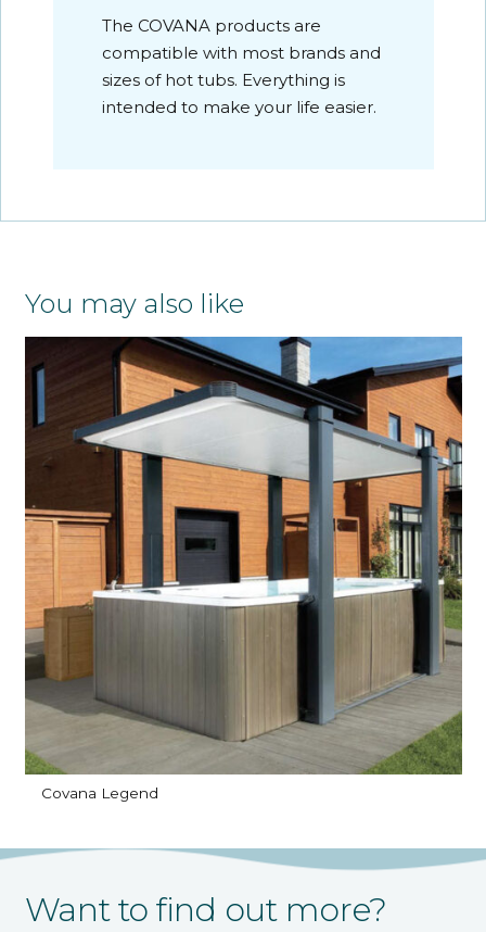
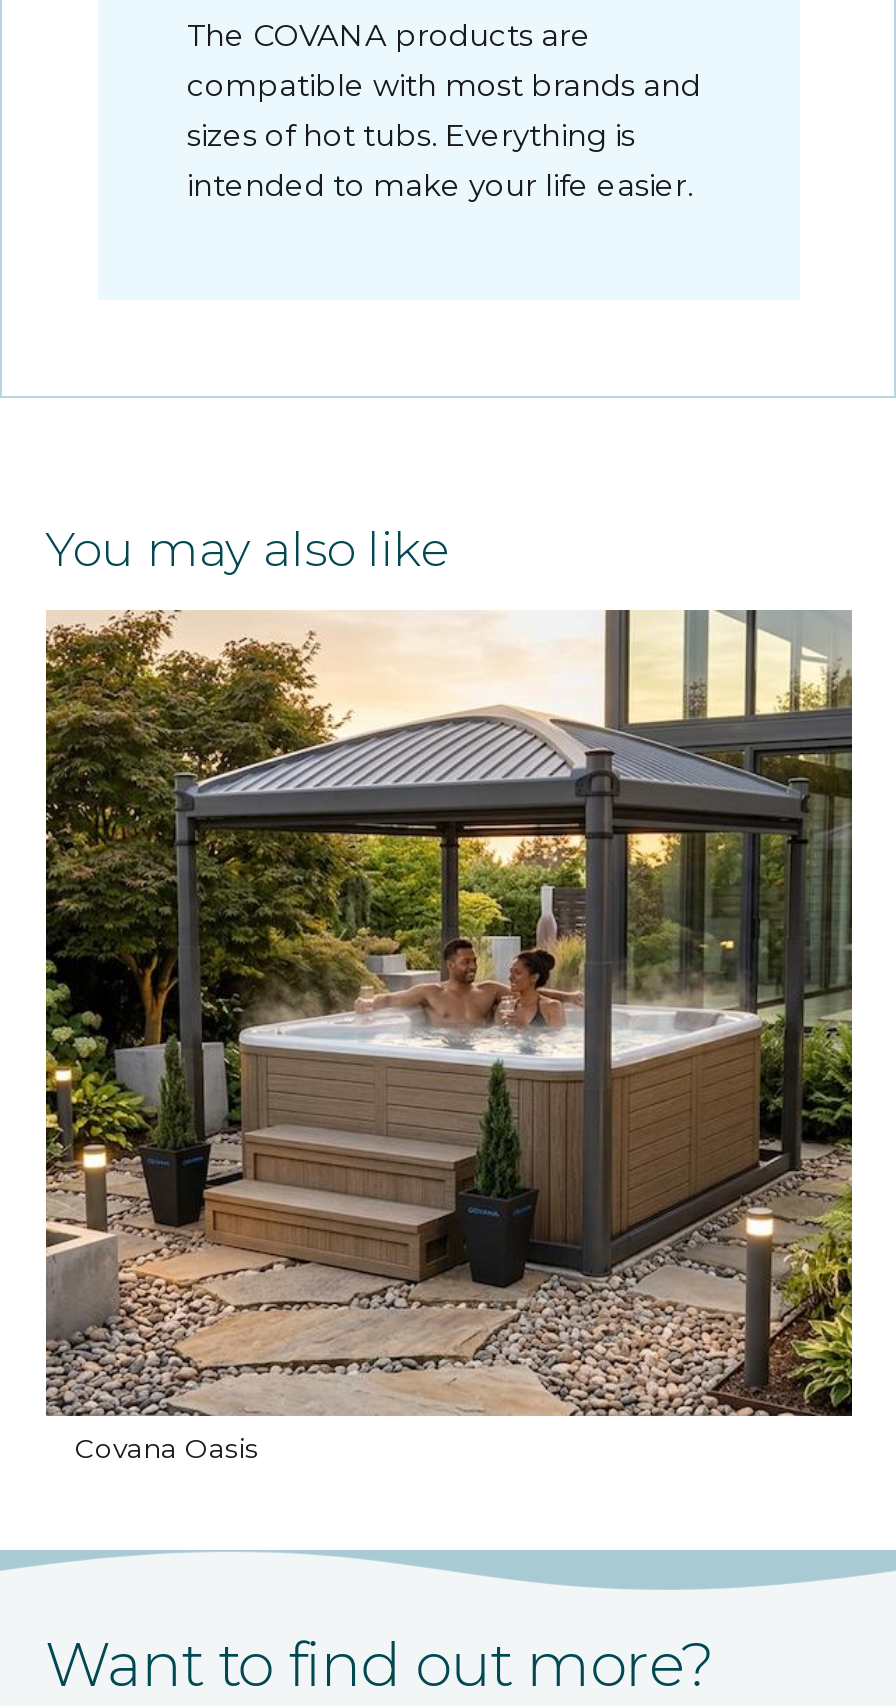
[24,336,463,774] [image] -> [44,608,854,1416] [image]

